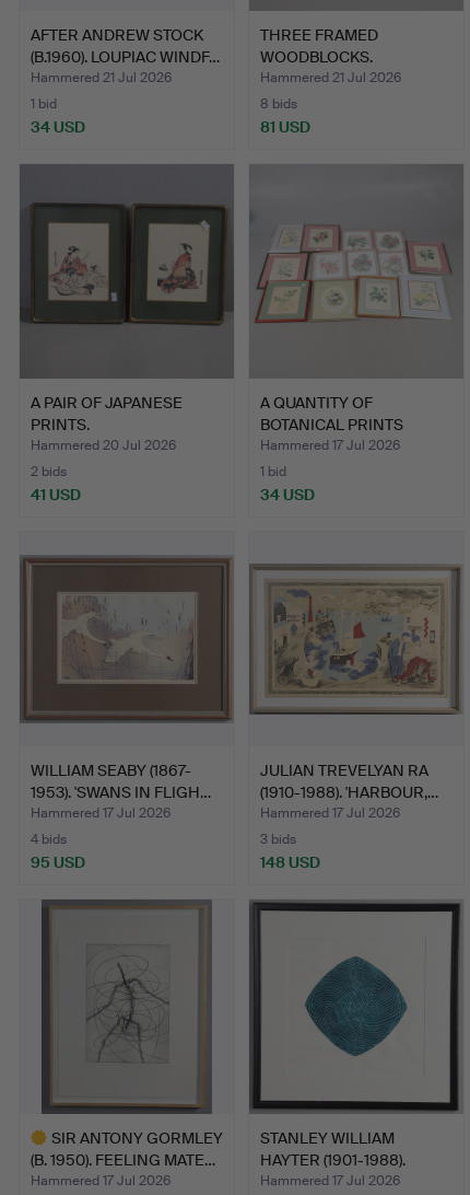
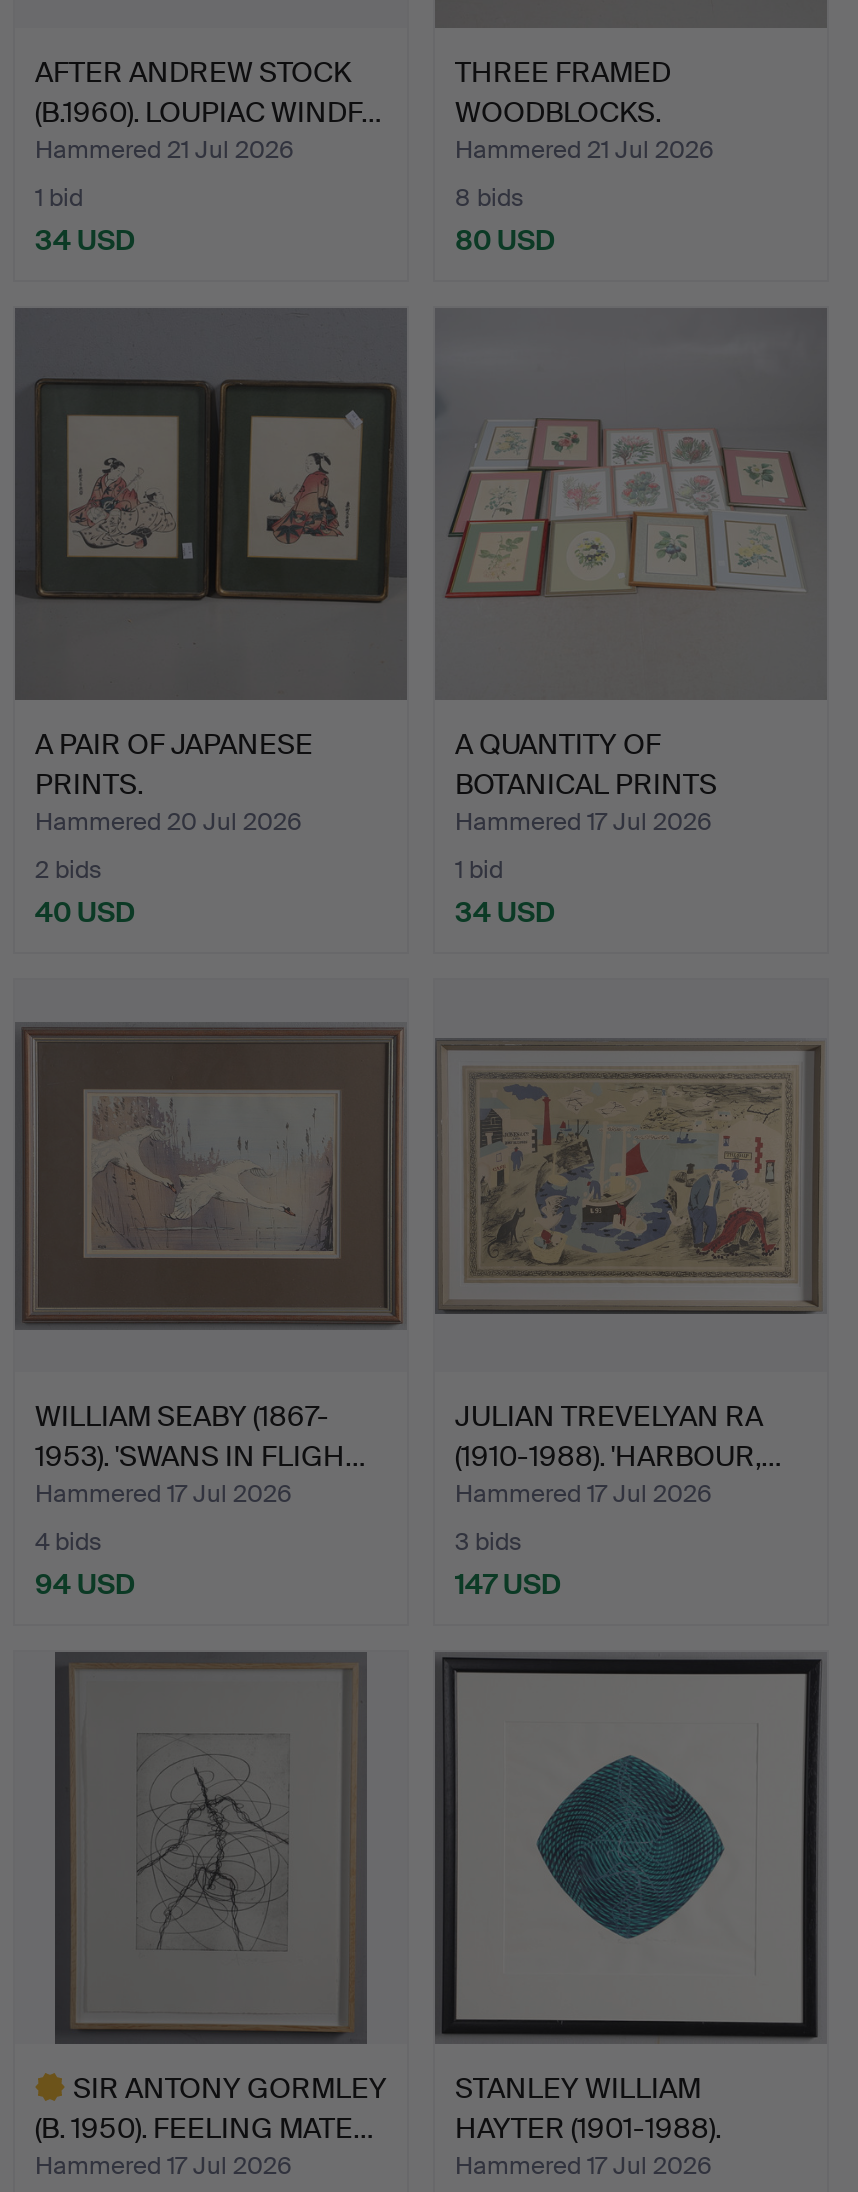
[260,117,310,136] 81 USD -> [455,221,555,257] 80 USD
[31,484,81,504] 41 USD -> [35,893,135,929] 40 USD
[31,852,85,872] 95 USD -> [35,1566,135,1602] 94 USD
[260,852,320,872] 148 USD -> [455,1566,561,1602] 147 USD

